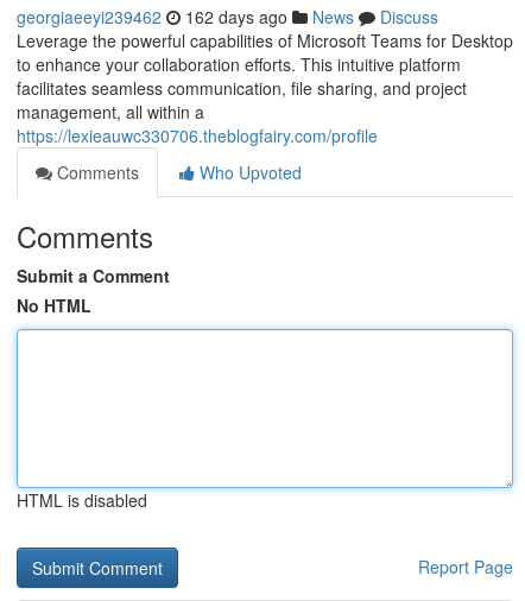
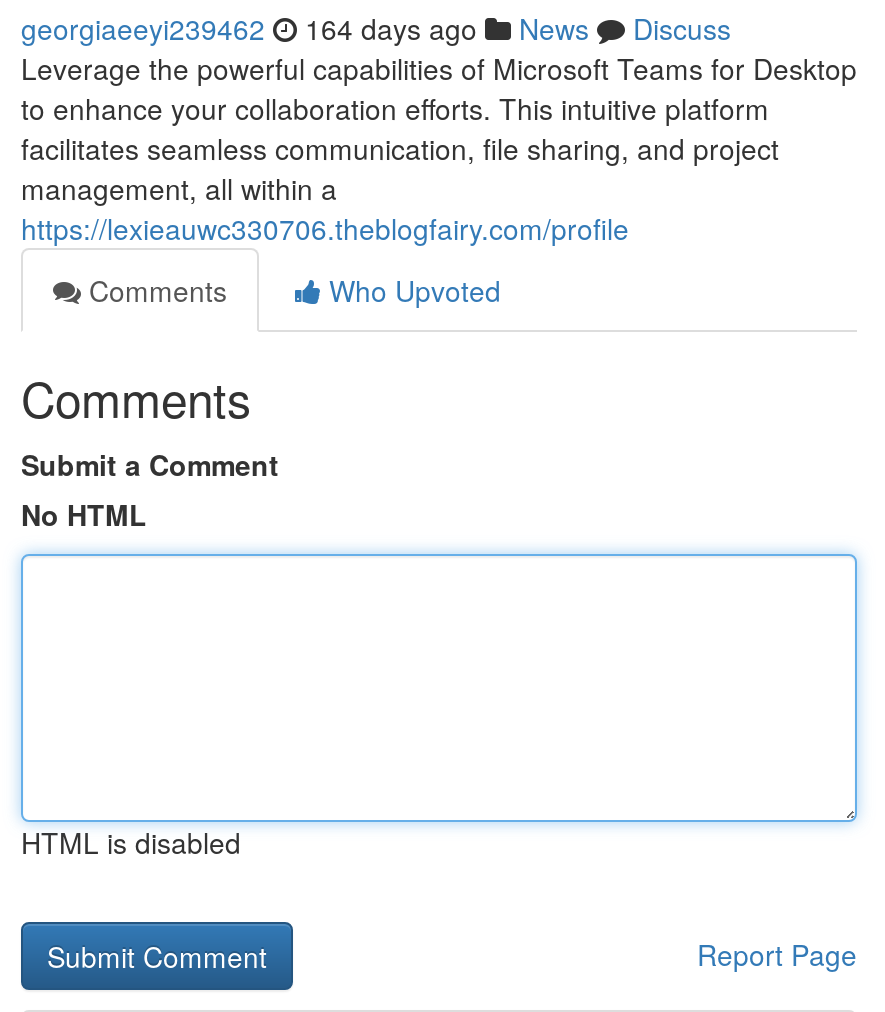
[17,5,438,29] georgiaeeyi239462 162 days ago News Discuss -> [21,8,731,48] georgiaeeyi239462 164 days ago News Discuss

